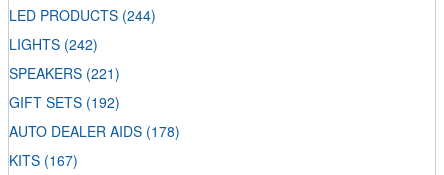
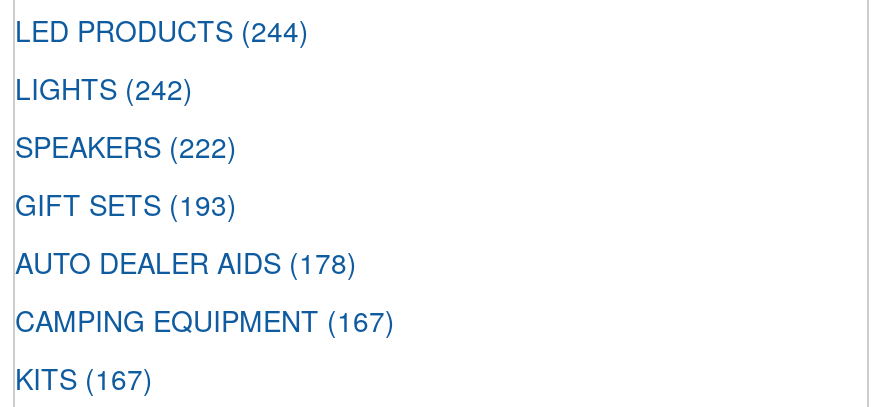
[9,63,120,83] SPEAKERS (221) -> [15,127,237,167] SPEAKERS (222)
[9,92,120,112] GIFT SETS (192) -> [15,185,237,225] GIFT SETS (193)
none -> [15,301,395,341] CAMPING EQUIPMENT (167)

